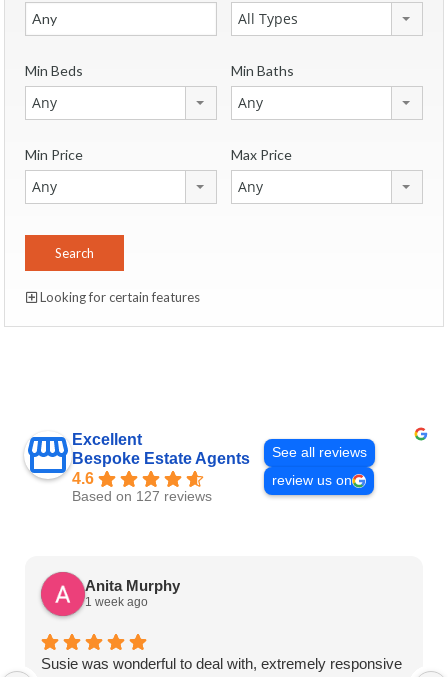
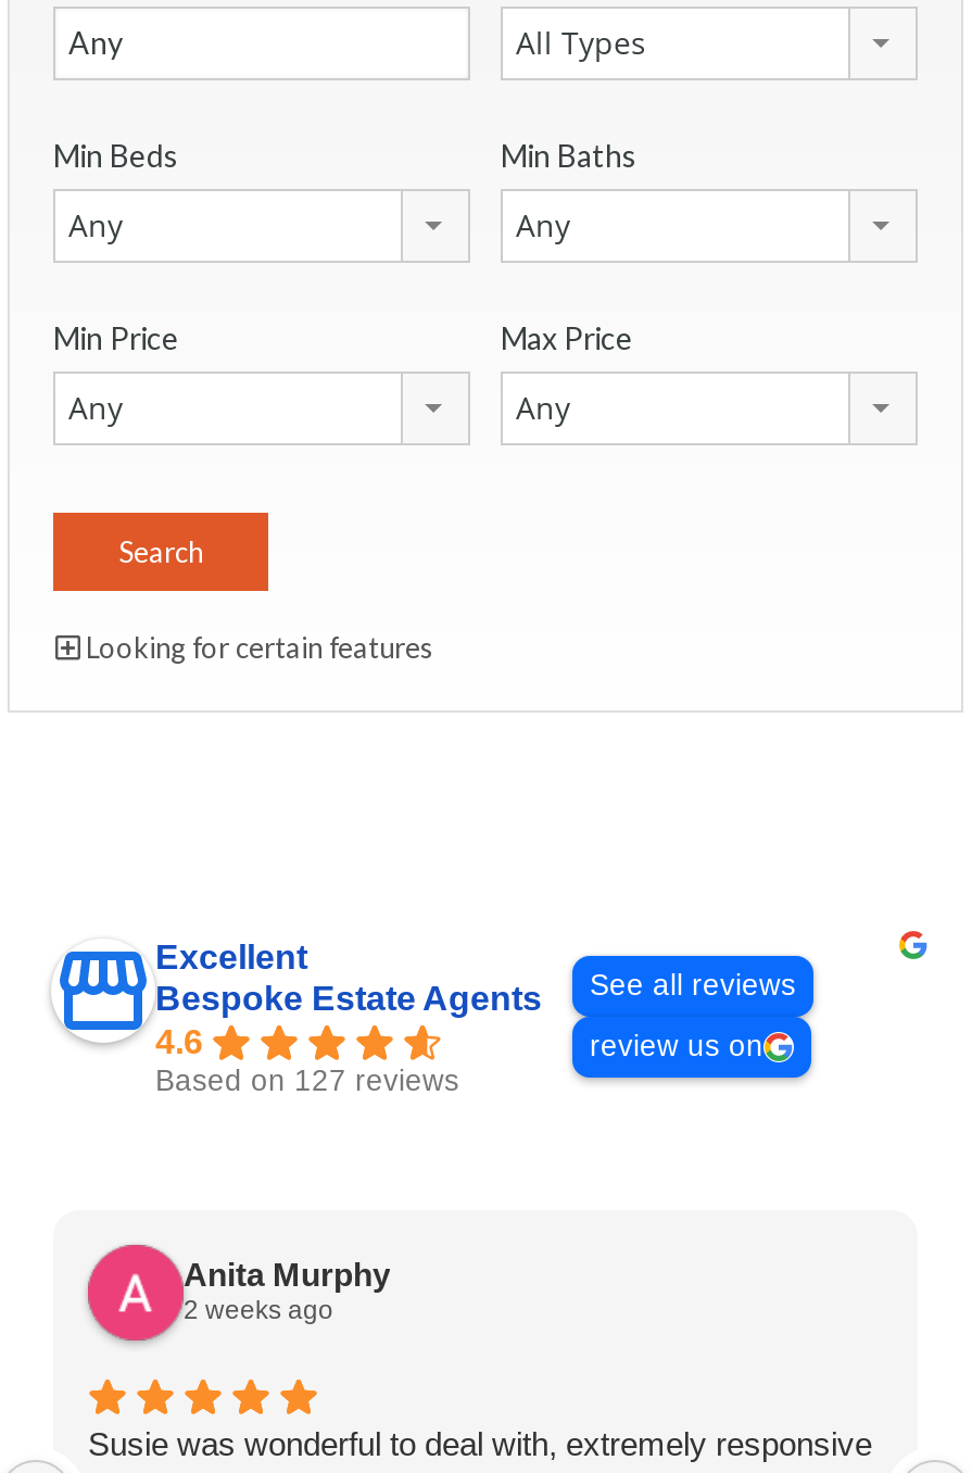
[85,595,148,609] 1 week ago -> [184,1295,333,1325] 2 weeks ago

